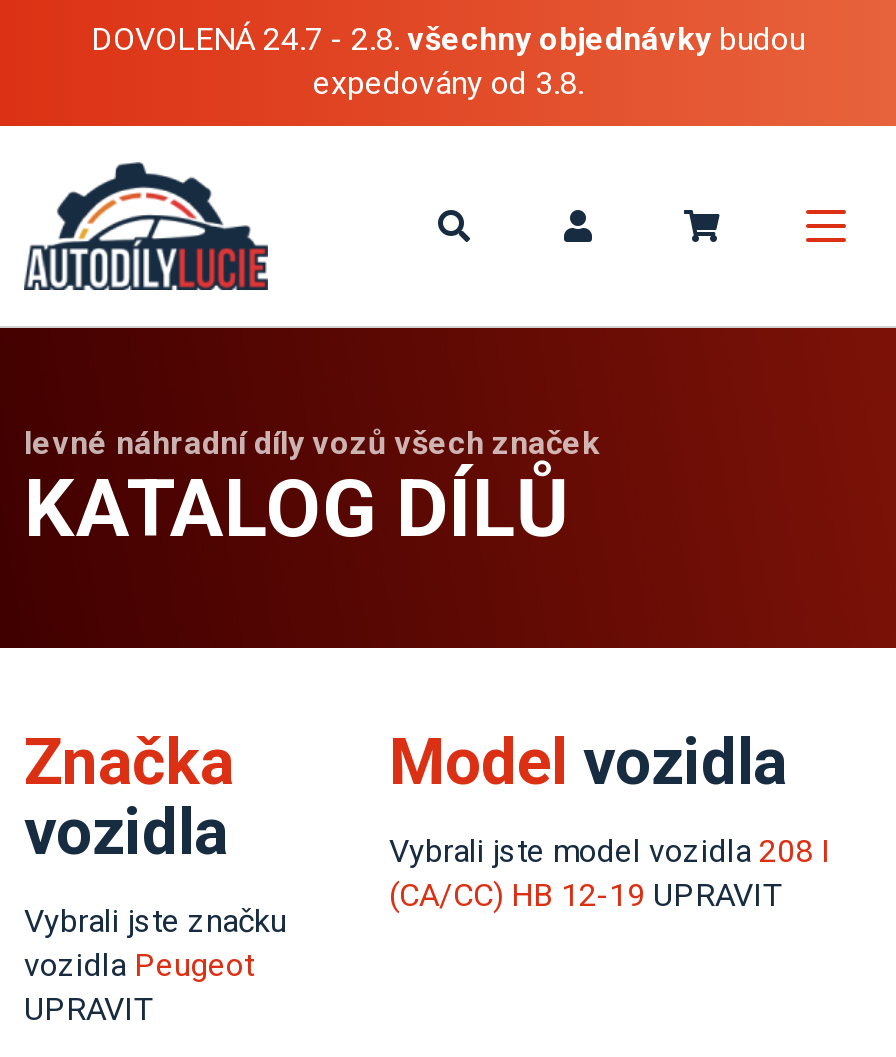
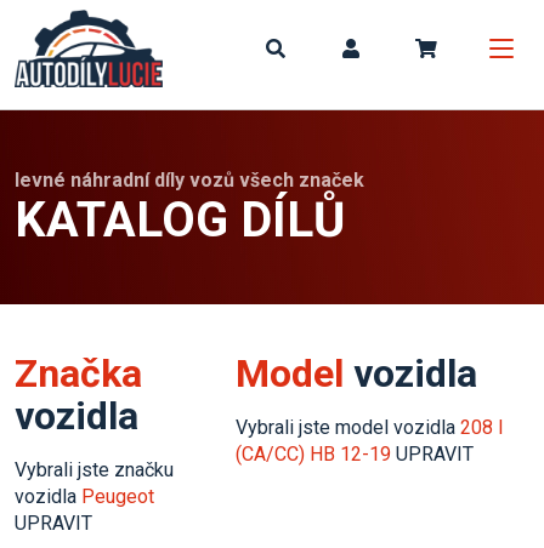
[91,20,805,102] DOVOLENÁ 24.7 - 2.8. všechny objednávky budou | expedovány od 3.8. -> none

